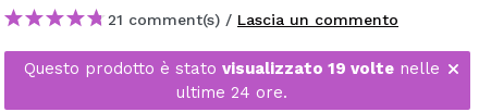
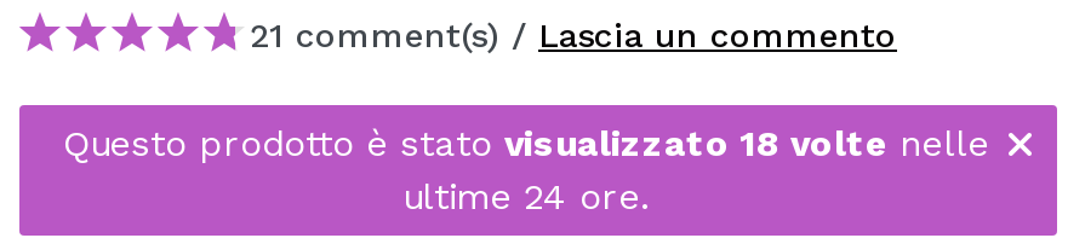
[24,59,440,78] Questo prodotto è stato visualizzato 19 volte nelle -> [63,122,989,166] Questo prodotto è stato visualizzato 18 volte nelle

